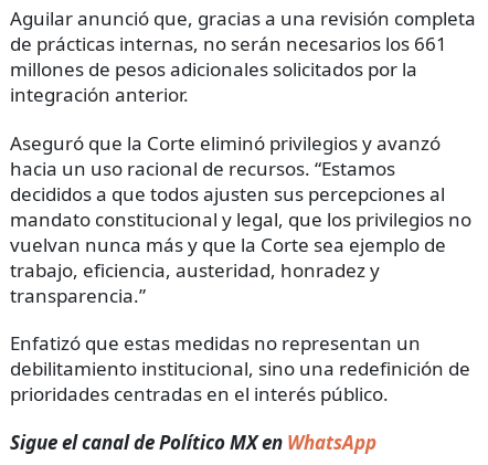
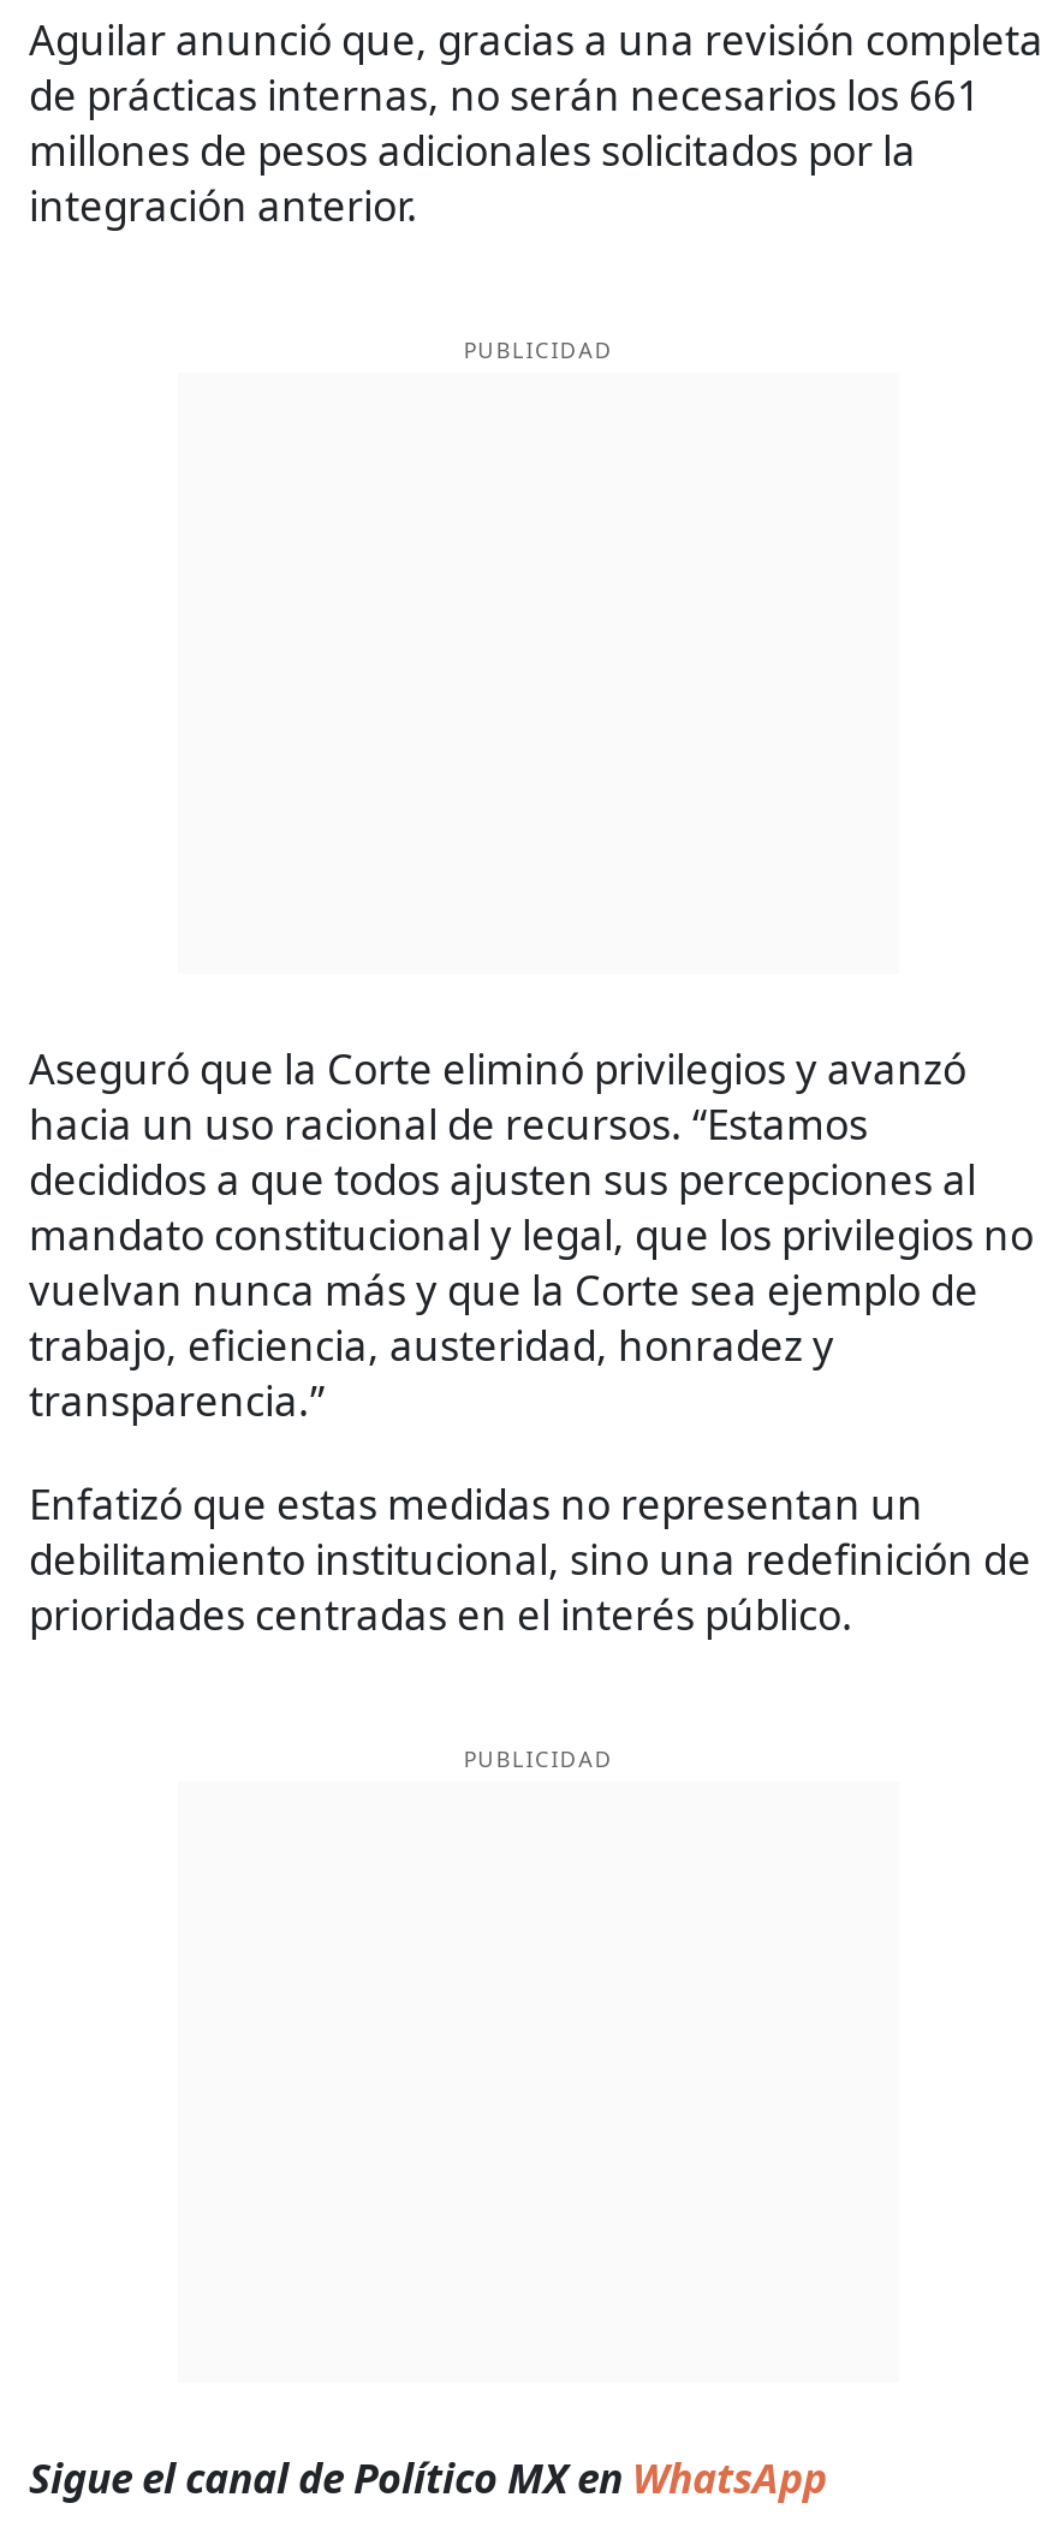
none -> [464,334,613,365] PUBLICIDAD
none -> [464,1743,613,1774] PUBLICIDAD

